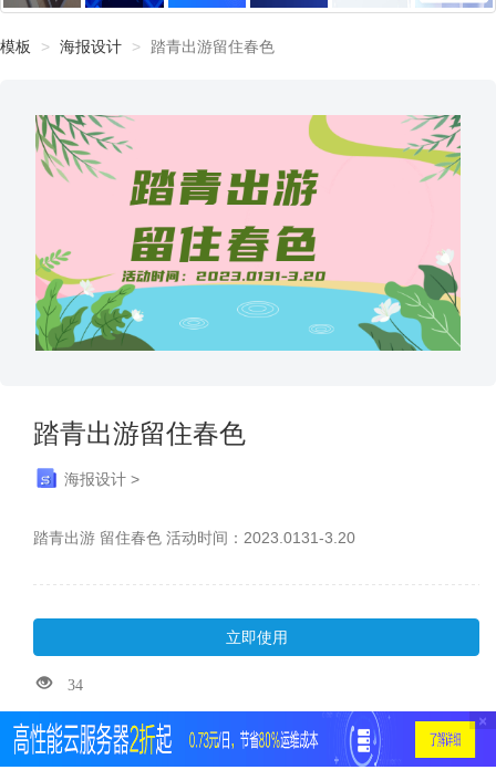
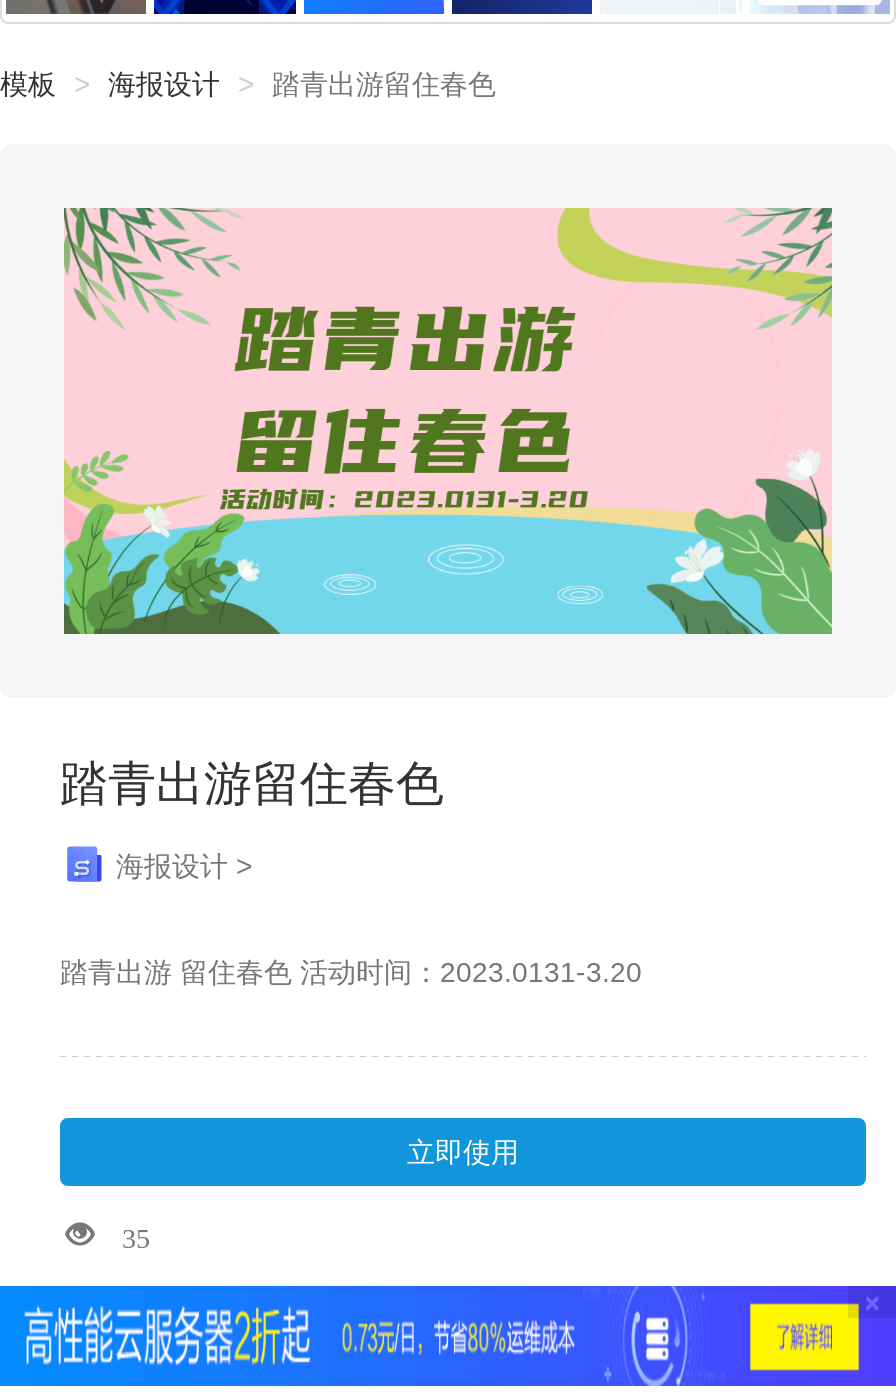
[52,674,83,692] 34 -> [94,1219,150,1251] 35

